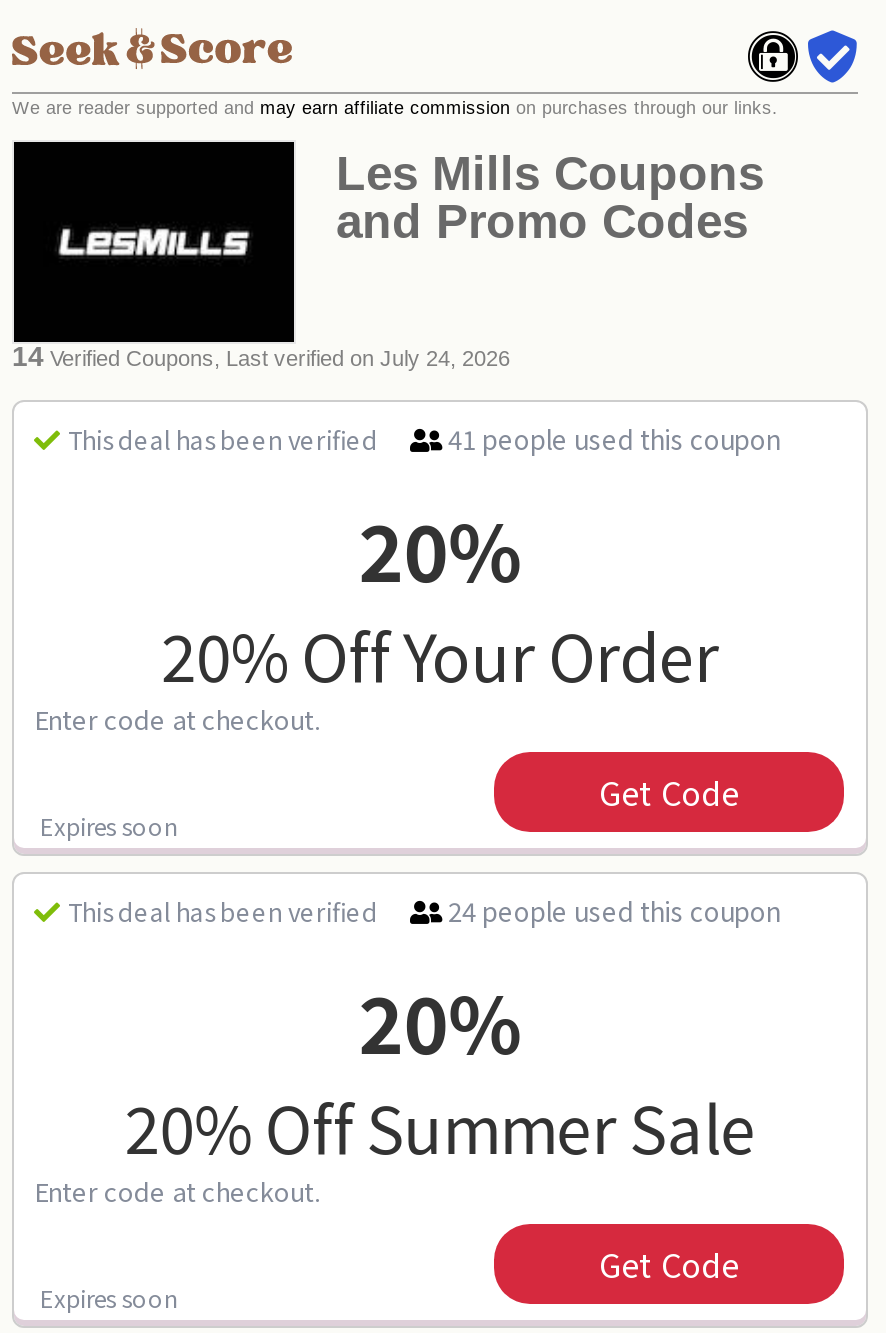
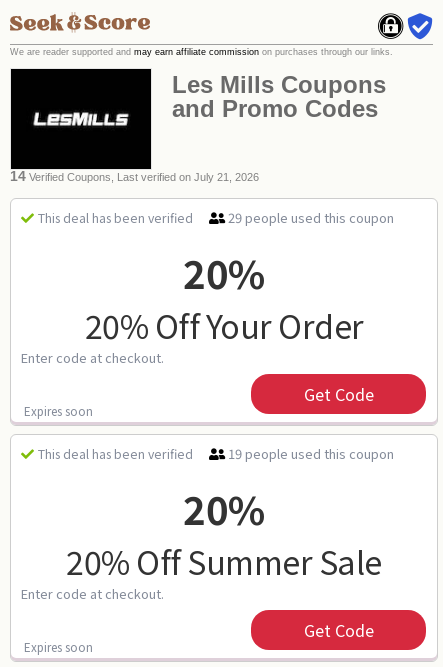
[12,342,510,372] 14Verified Coupons, Last verified on July 24, 2026 -> [10,169,259,184] 14Verified Coupons, Last verified on July 21, 2026
[448,420,780,458] 41 people used this coupon -> [228,208,394,227] 29 people used this coupon
[448,892,780,930] 24 people used this coupon -> [228,444,394,463] 19 people used this coupon

